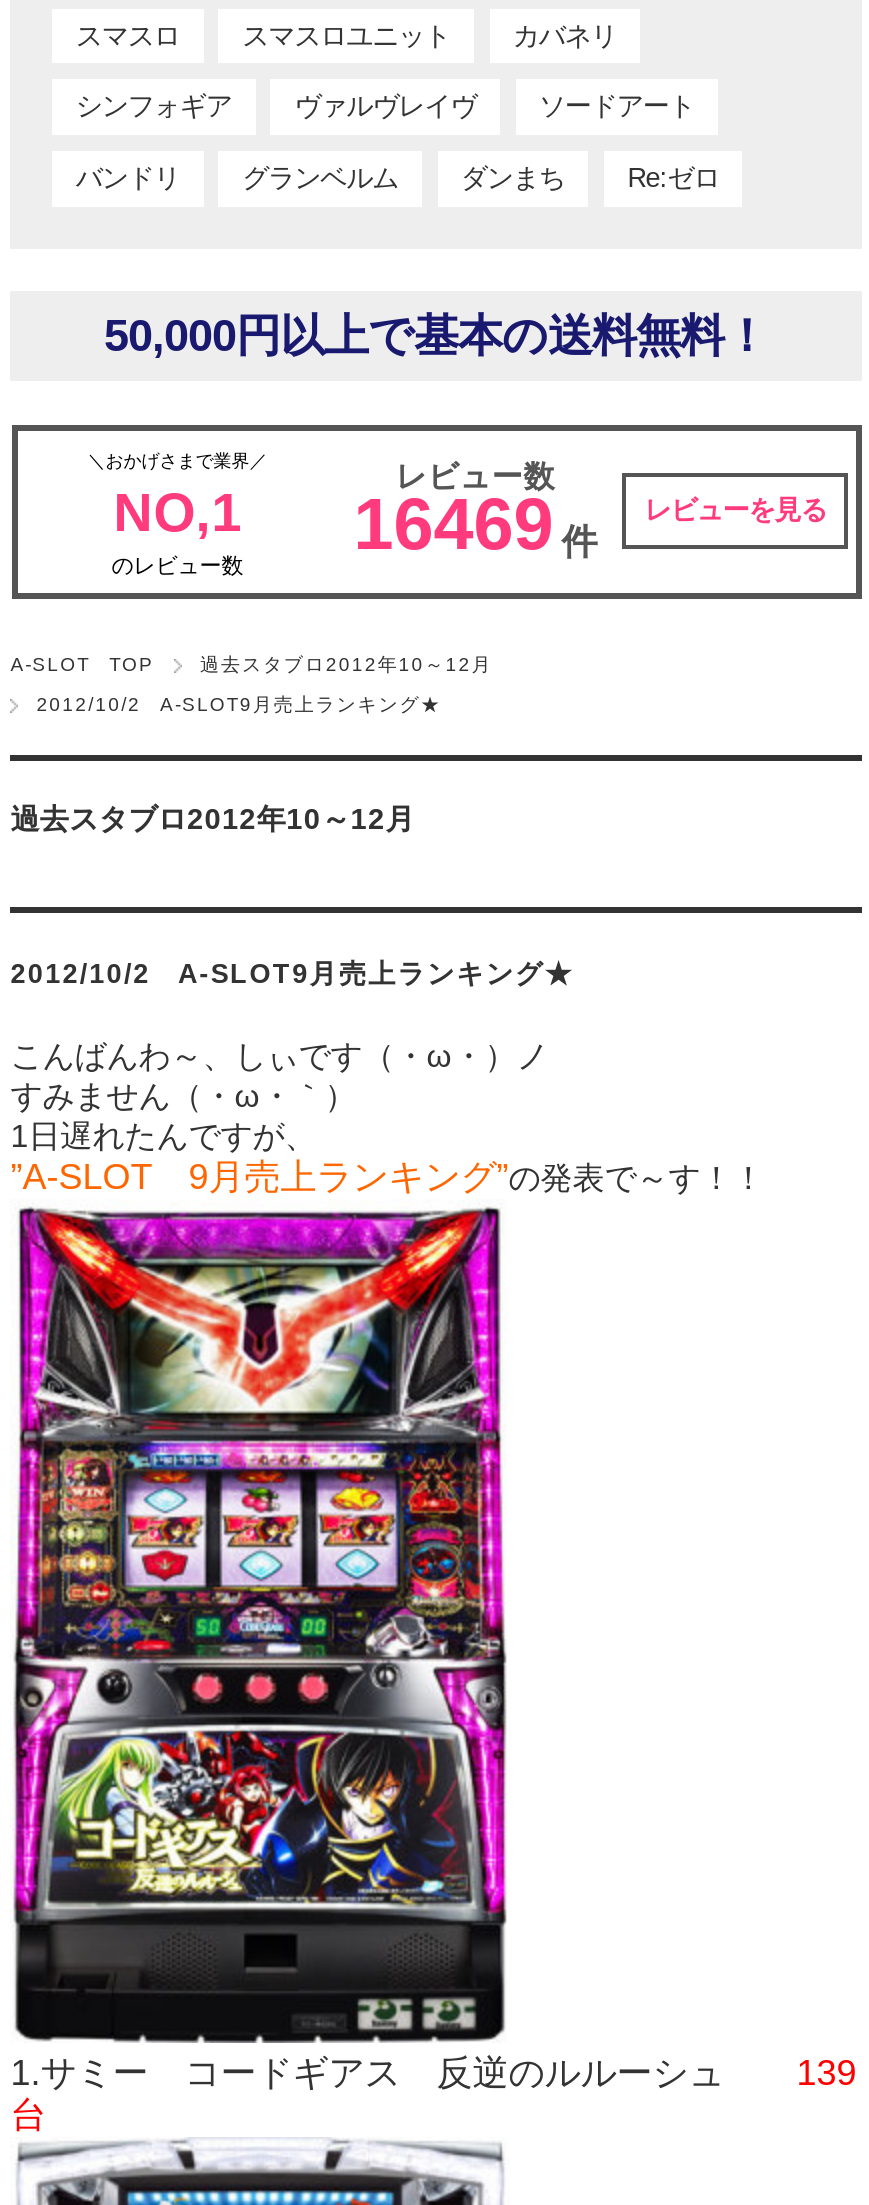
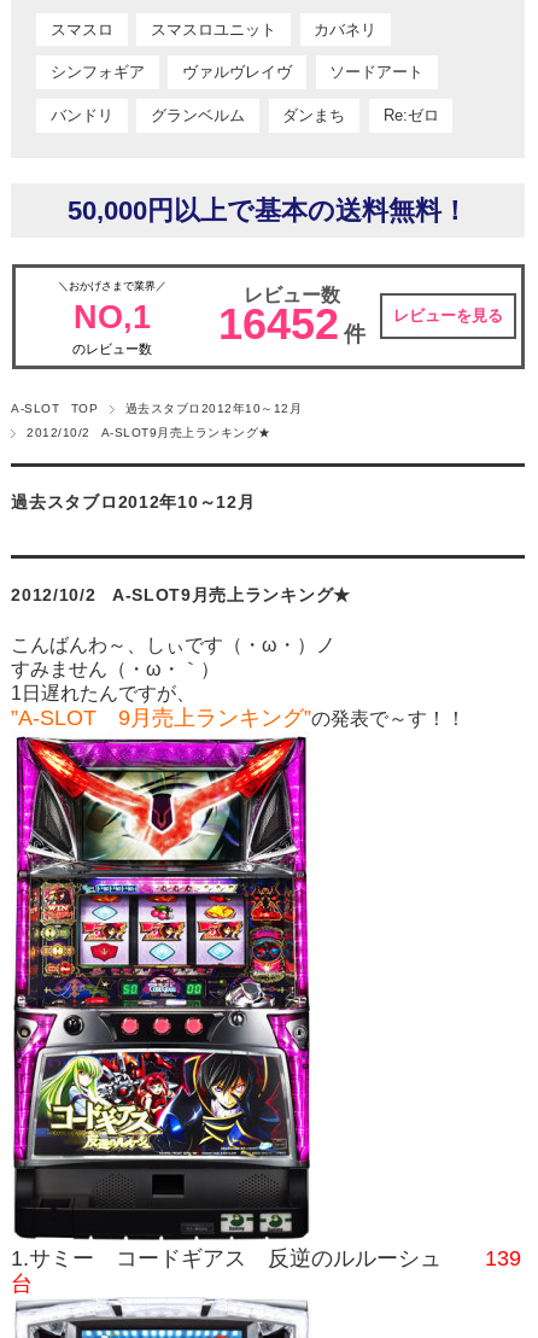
[113,482,826,564] NO,1 16469 件 レビューを見る -> [73,299,503,348] NO,1 16452 件 レビューを見る

